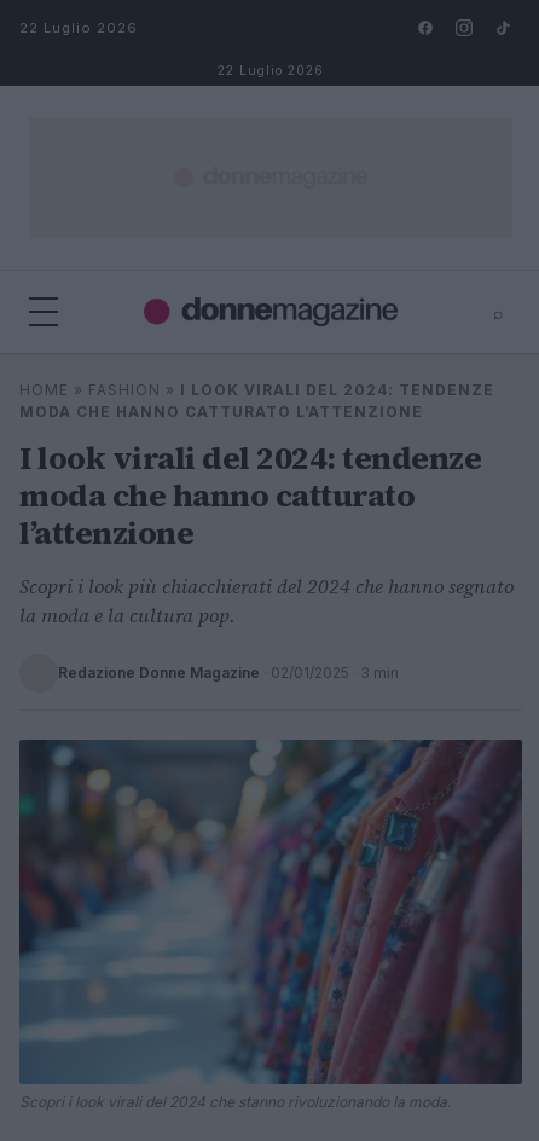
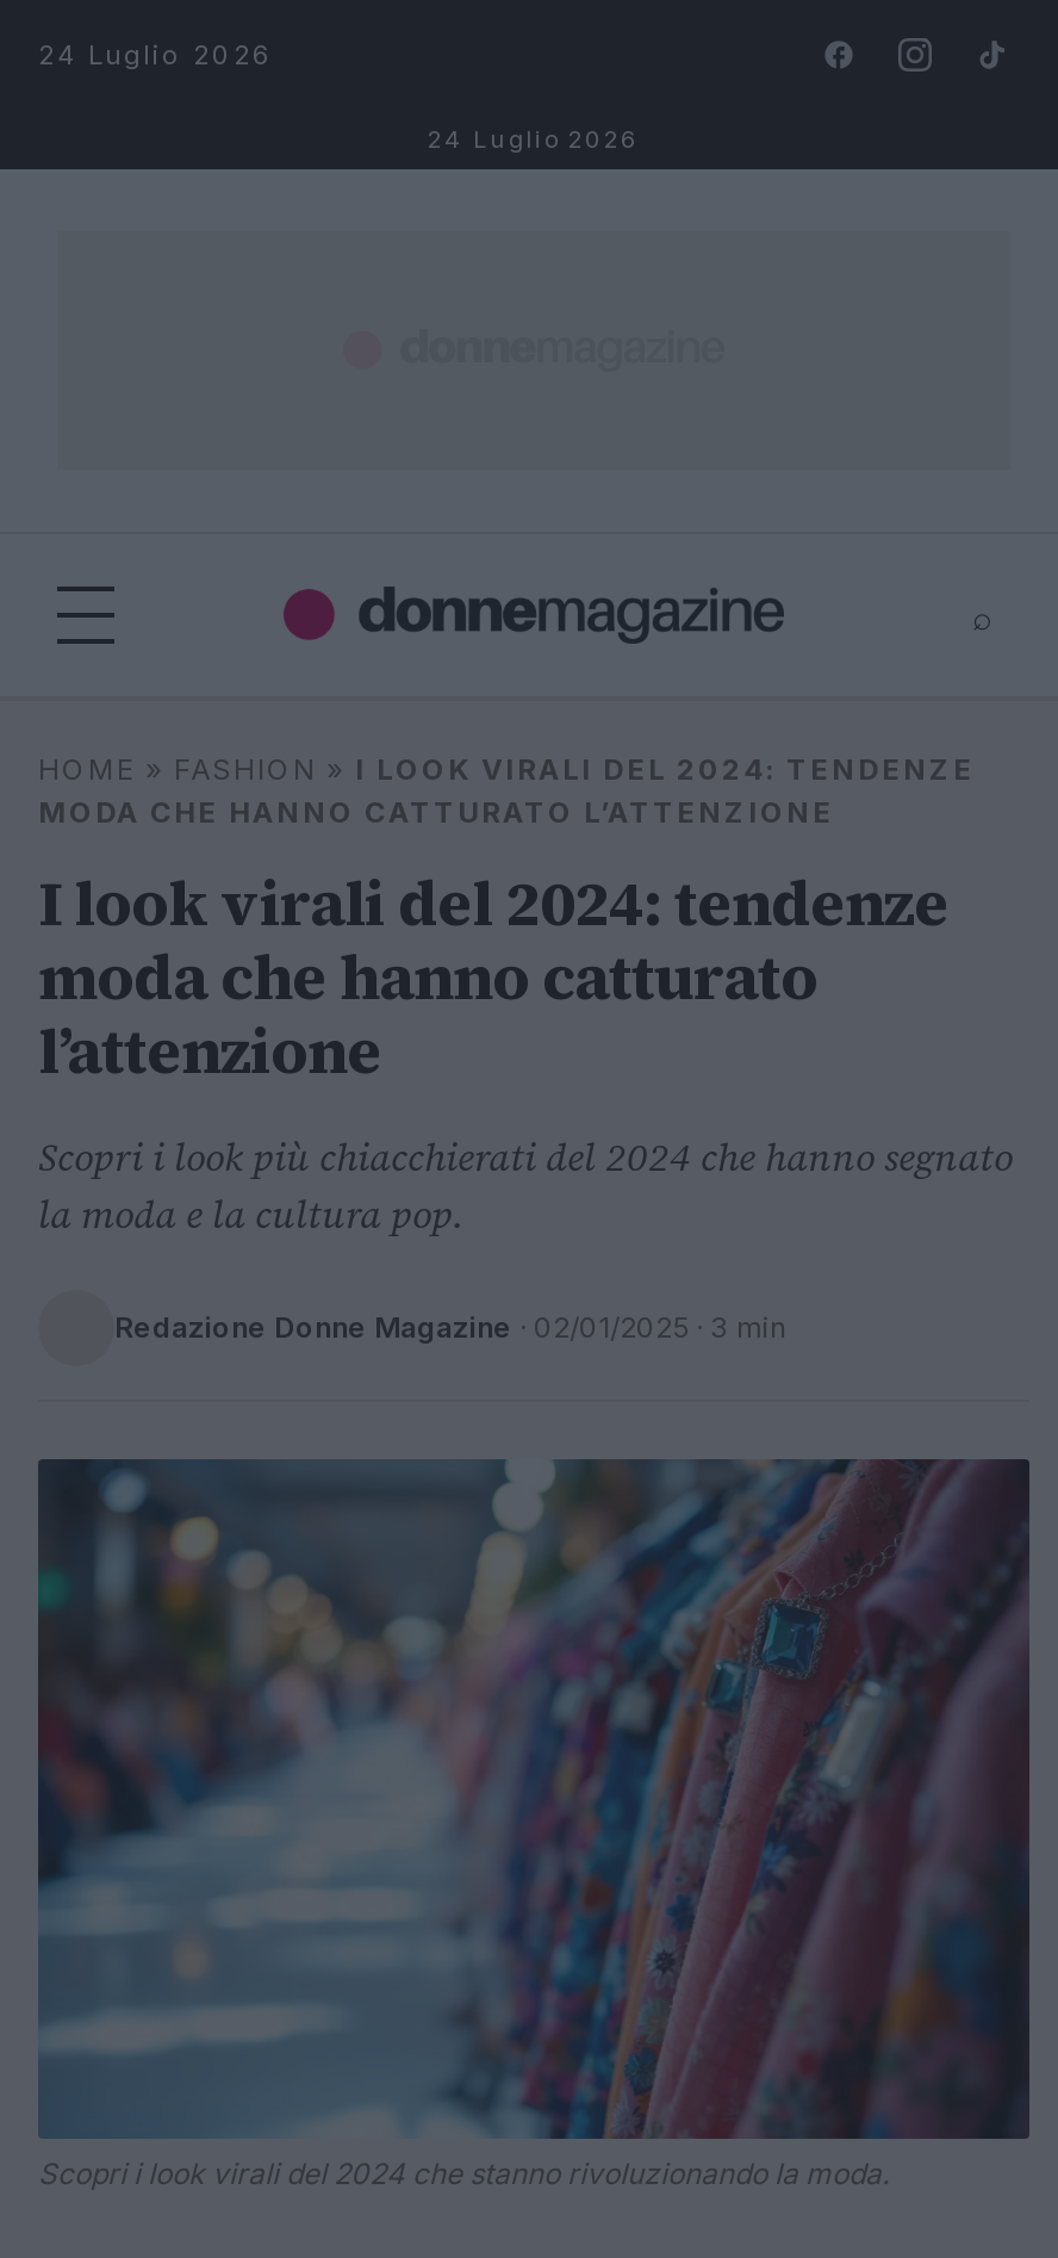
[19,19,138,36] 22 Luglio 2026 -> [38,38,274,72] 24 Luglio 2026
[218,63,324,77] 22 Luglio 2026 -> [428,124,640,153] 24 Luglio 2026

